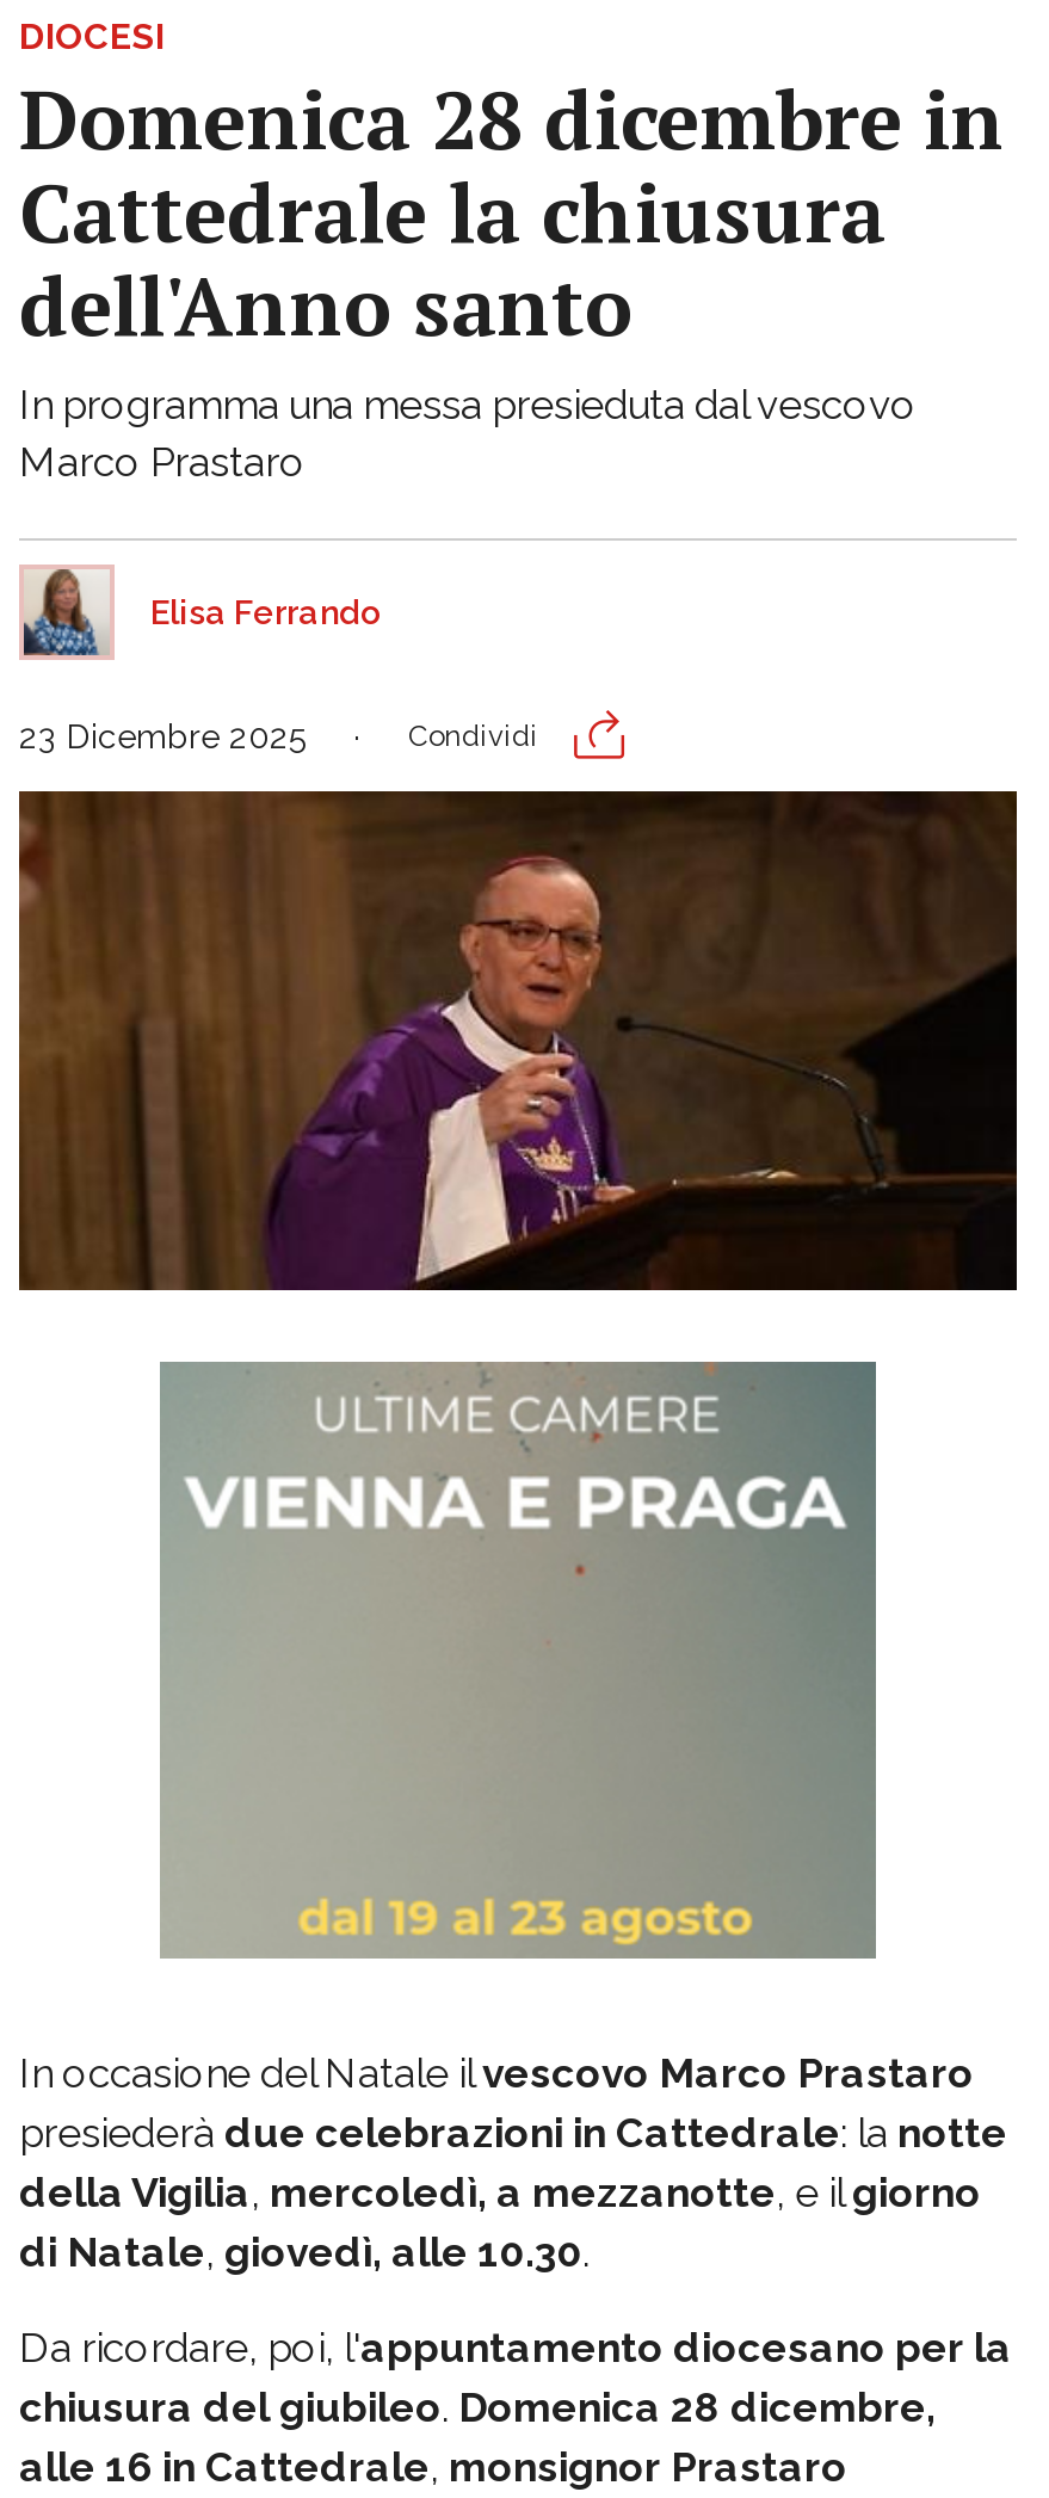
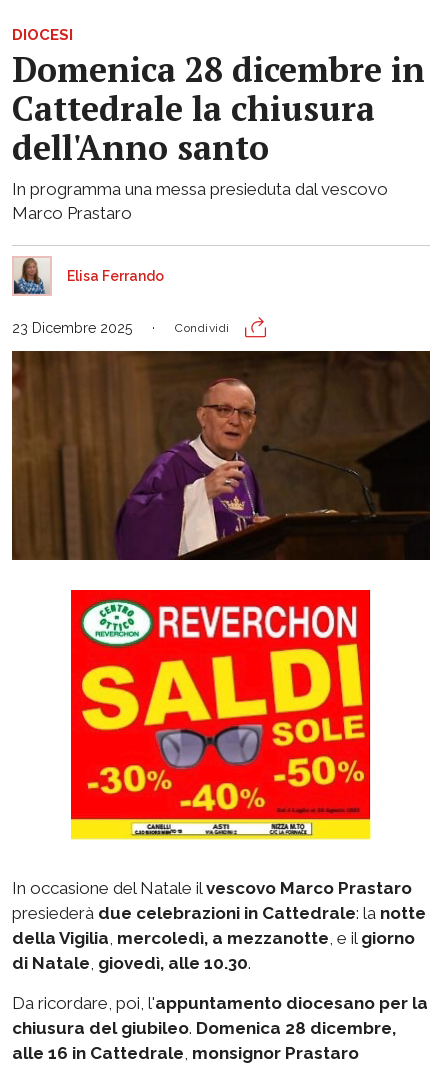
[158,1359,878,1961] [image] -> [70,589,371,840] [image]

